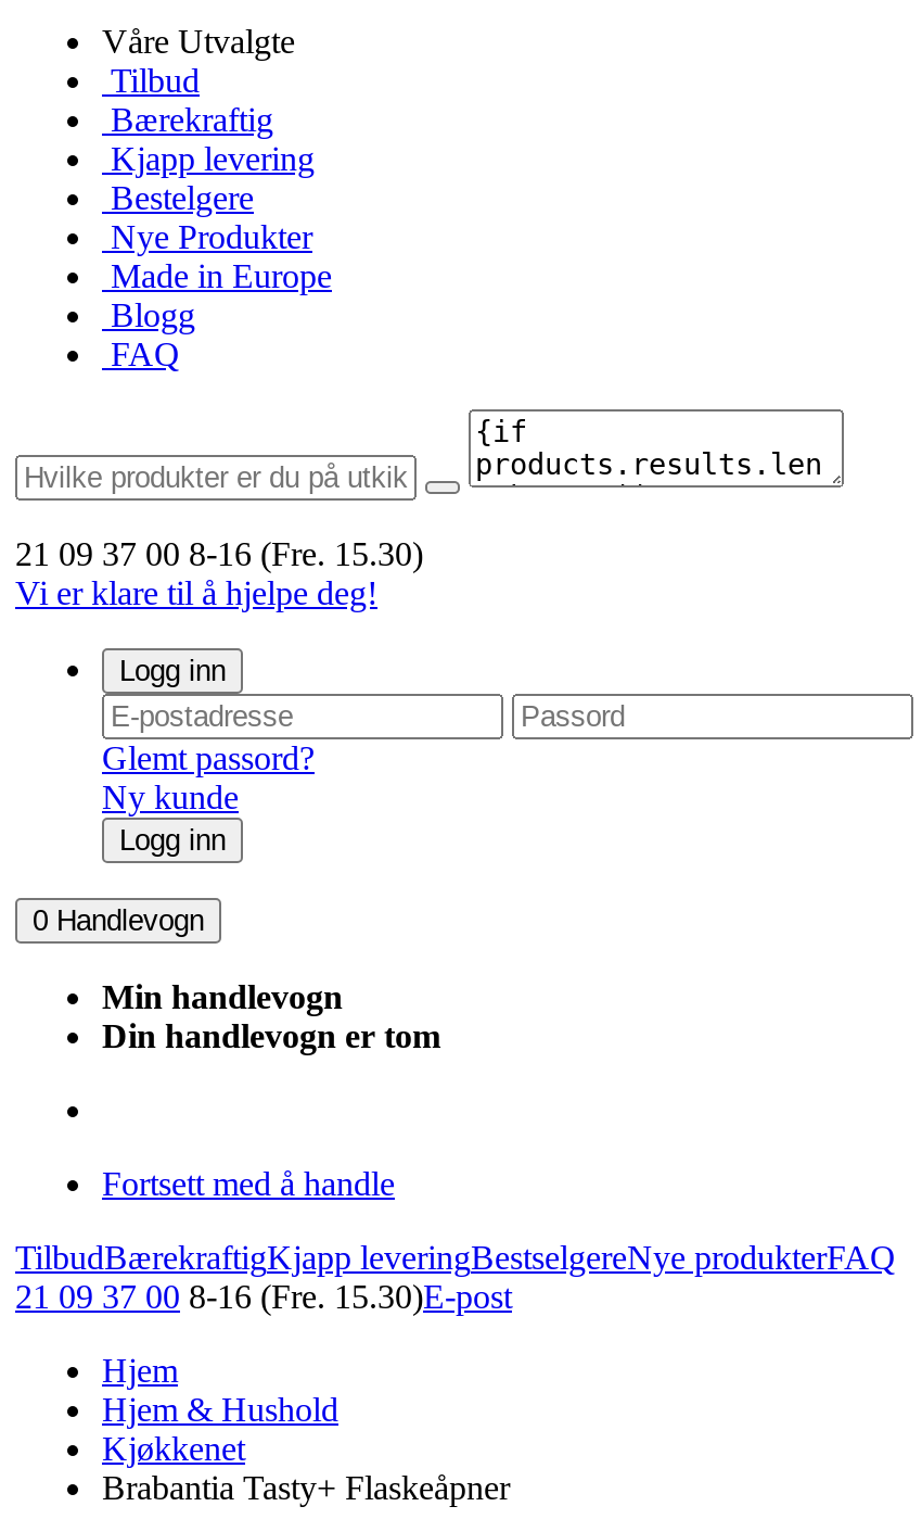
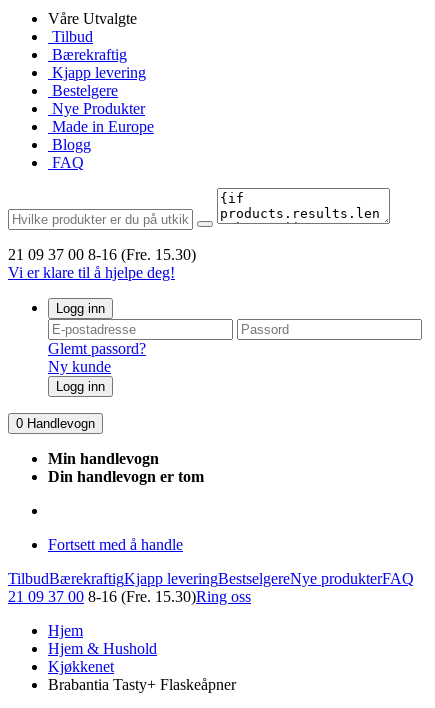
[15,1278,512,1315] 21 09 37 00 8-16 (Fre. 15.30)E-post -> [8,588,251,605] 21 09 37 00 8-16 (Fre. 15.30)Ring oss

